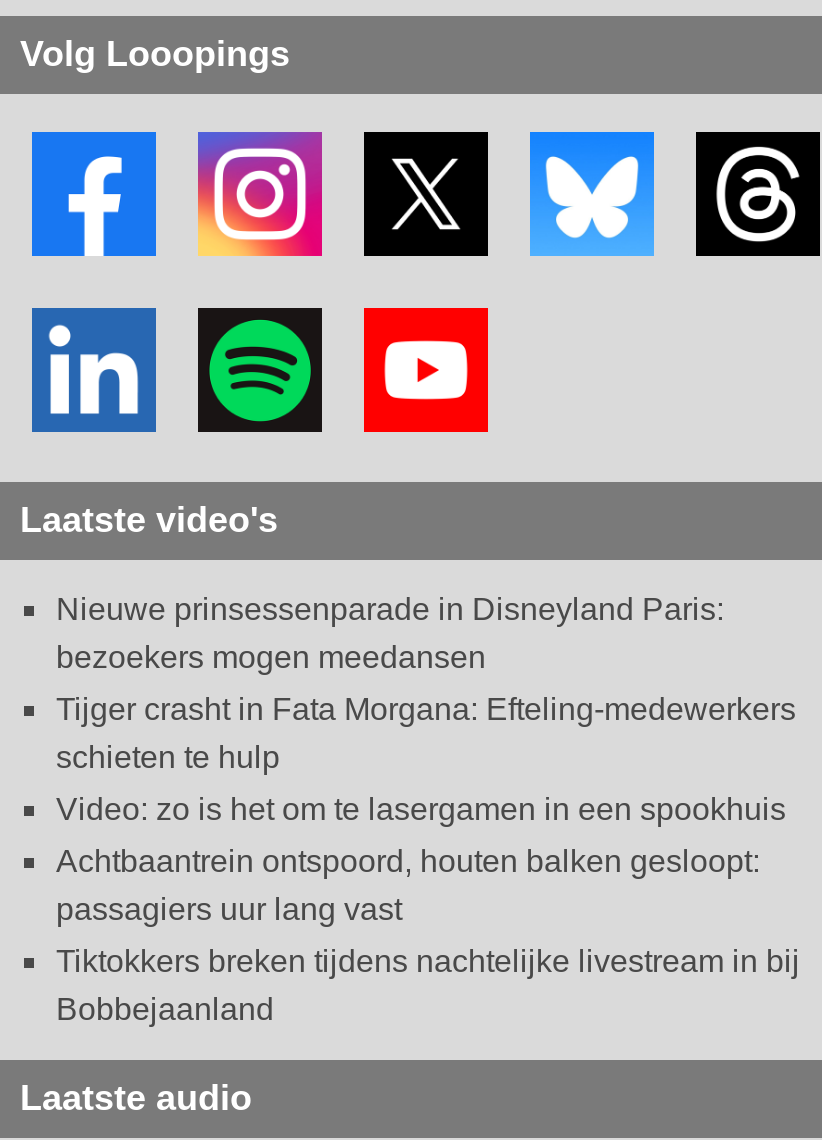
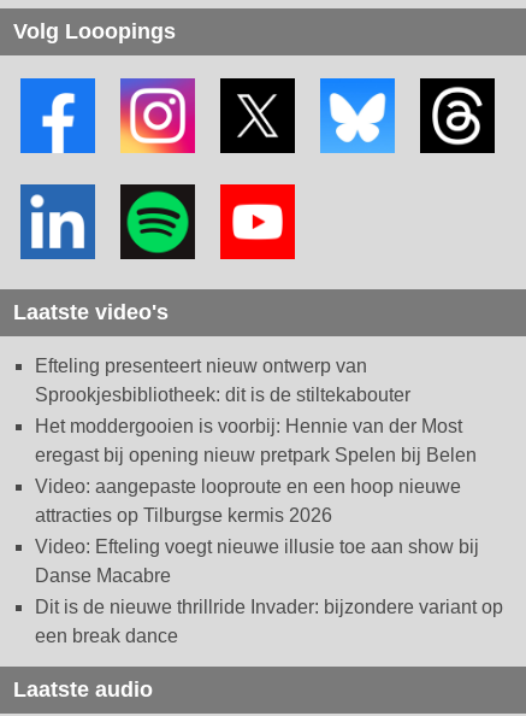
[56,593,724,675] Nieuwe prinsessenparade in Disneyland Paris: | bezoekers mogen meedansen -> [35,356,410,405] Efteling presenteert nieuw ontwerp van | Sprookjesbibliotheek: dit is de stiltekabouter
[56,693,796,775] Tijger crasht in Fata Morgana: Efteling-medewerkers | schieten te hulp -> [35,416,477,466] Het moddergooien is voorbij: Hennie van der Most | eregast bij opening nieuw pretpark Spelen bij Belen
[56,793,786,827] Video: zo is het om te lasergamen in een spookhuis -> [35,476,461,526] Video: aangepaste looproute en een hoop nieuwe | attracties op Tilburgse kermis 2026
[56,845,760,927] Achtbaantrein ontspoord, houten balken gesloopt: | passagiers uur lang vast -> [35,537,479,586] Video: Efteling voegt nieuwe illusie toe aan show bij | Danse Macabre
[56,945,800,1027] Tiktokkers breken tijdens nachtelijke livestream in bij | Bobbejaanland -> [35,597,503,646] Dit is de nieuwe thrillride Invader: bijzondere variant op | een break dance

